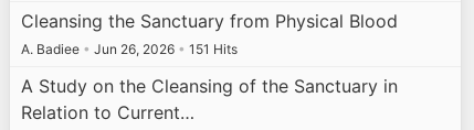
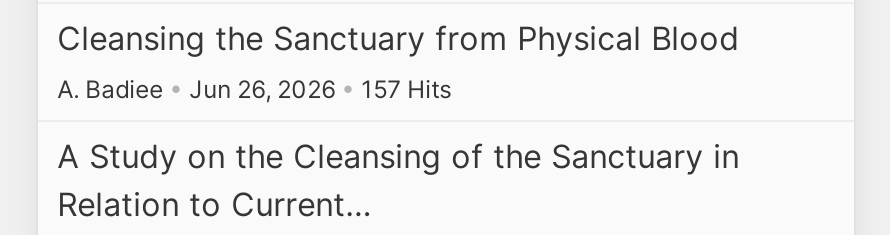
[21,41,237,57] A. Badiee • Jun 26, 2026 • 151 Hits -> [57,74,451,104] A. Badiee • Jun 26, 2026 • 157 Hits

